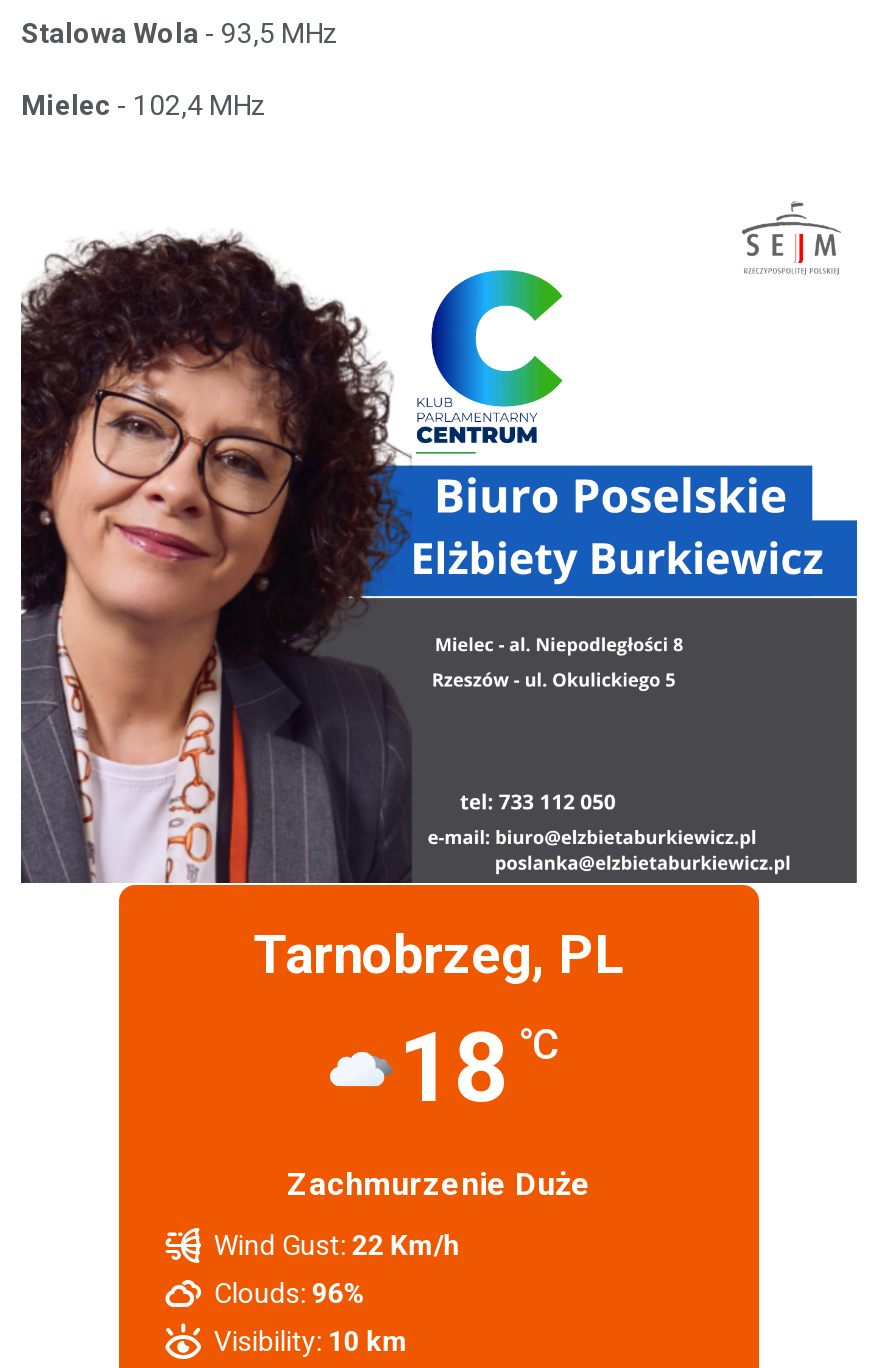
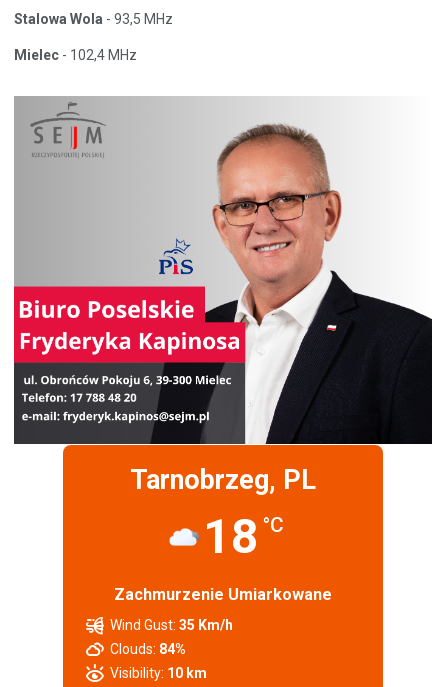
[19,189,859,885] [image] -> [13,96,432,445] [image]
[287,1165,591,1203] Zachmurzenie Duże -> [114,585,332,604] Zachmurzenie Umiarkowane
[214,1229,460,1261] Wind Gust: 22 Km/h -> [110,617,233,633] Wind Gust: 35 Km/h
[214,1277,366,1309] Clouds: 96% -> [110,641,186,657] Clouds: 84%

